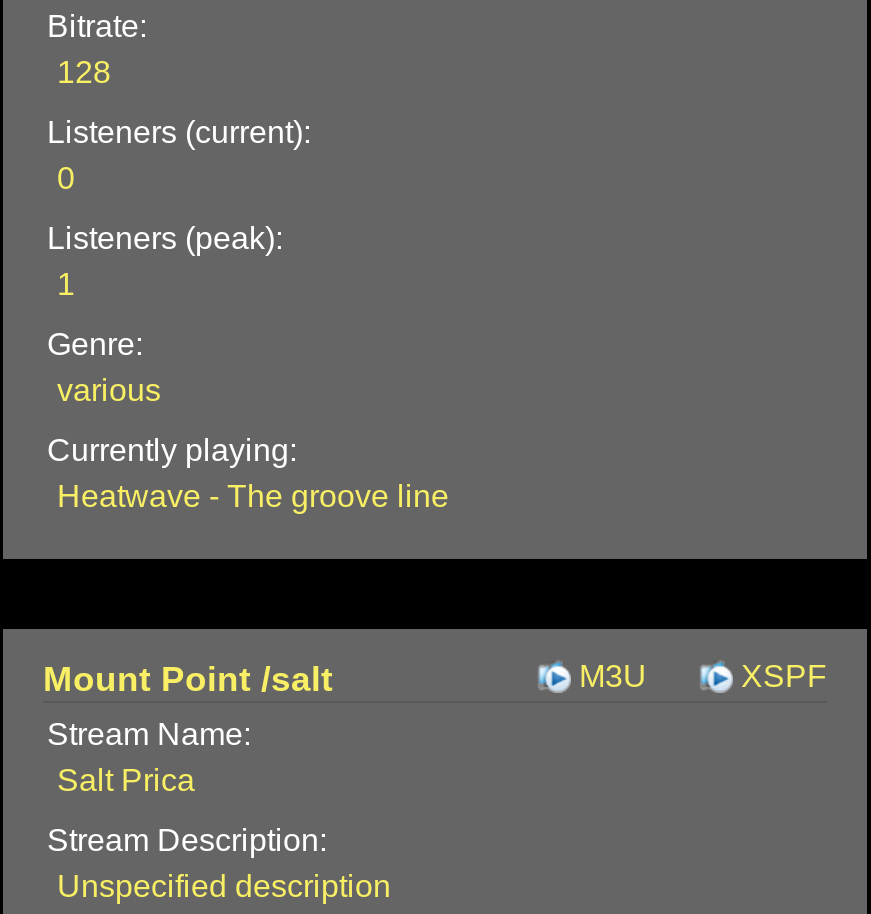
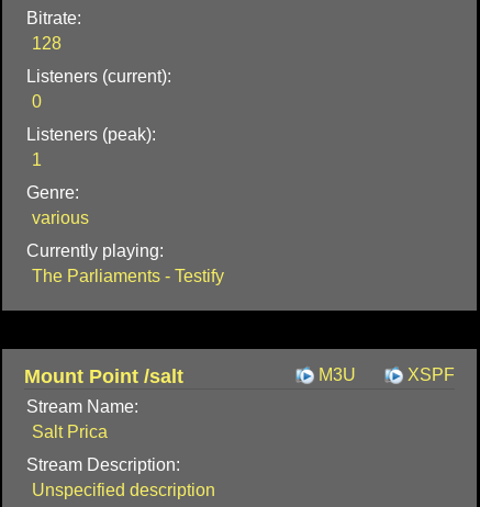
[57,479,449,513] Heatwave - The groove line -> [32,267,224,286] The Parliaments - Testify

